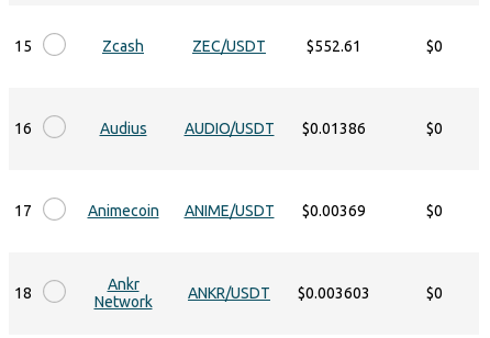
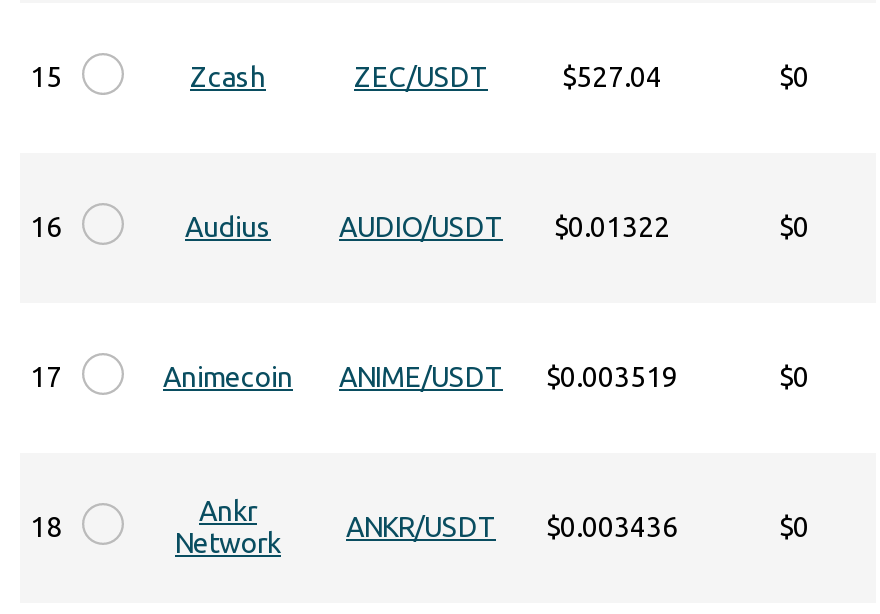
[307,37,361,55] $552.61 -> [562,61,662,93] $527.04
[184,120,366,137] AUDIO/USDT $0.01386 -> [339,211,670,243] AUDIO/USDT $0.01322
[87,202,366,219] Animecoin ANIME/USDT $0.00369 -> [163,361,678,393] Animecoin ANIME/USDT $0.003519
[188,284,370,302] ANKR/USDT $0.003603 -> [346,511,678,543] ANKR/USDT $0.003436

